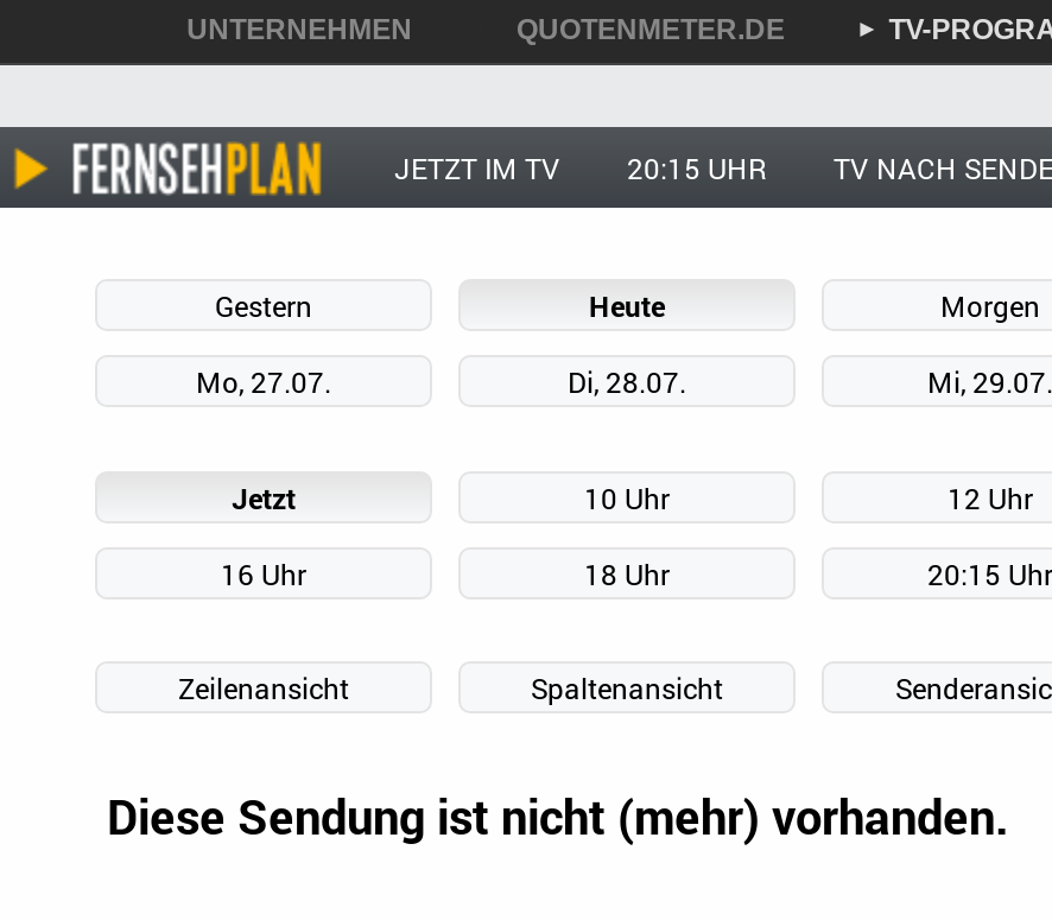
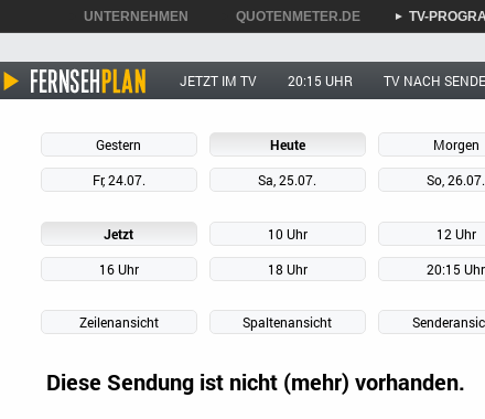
[196,362,1052,400] Mo, 27.07. | Di, 28.07. | Mi, 29.07. -> [93,171,485,189] Fr, 24.07. | Sa, 25.07. | So, 26.07.

